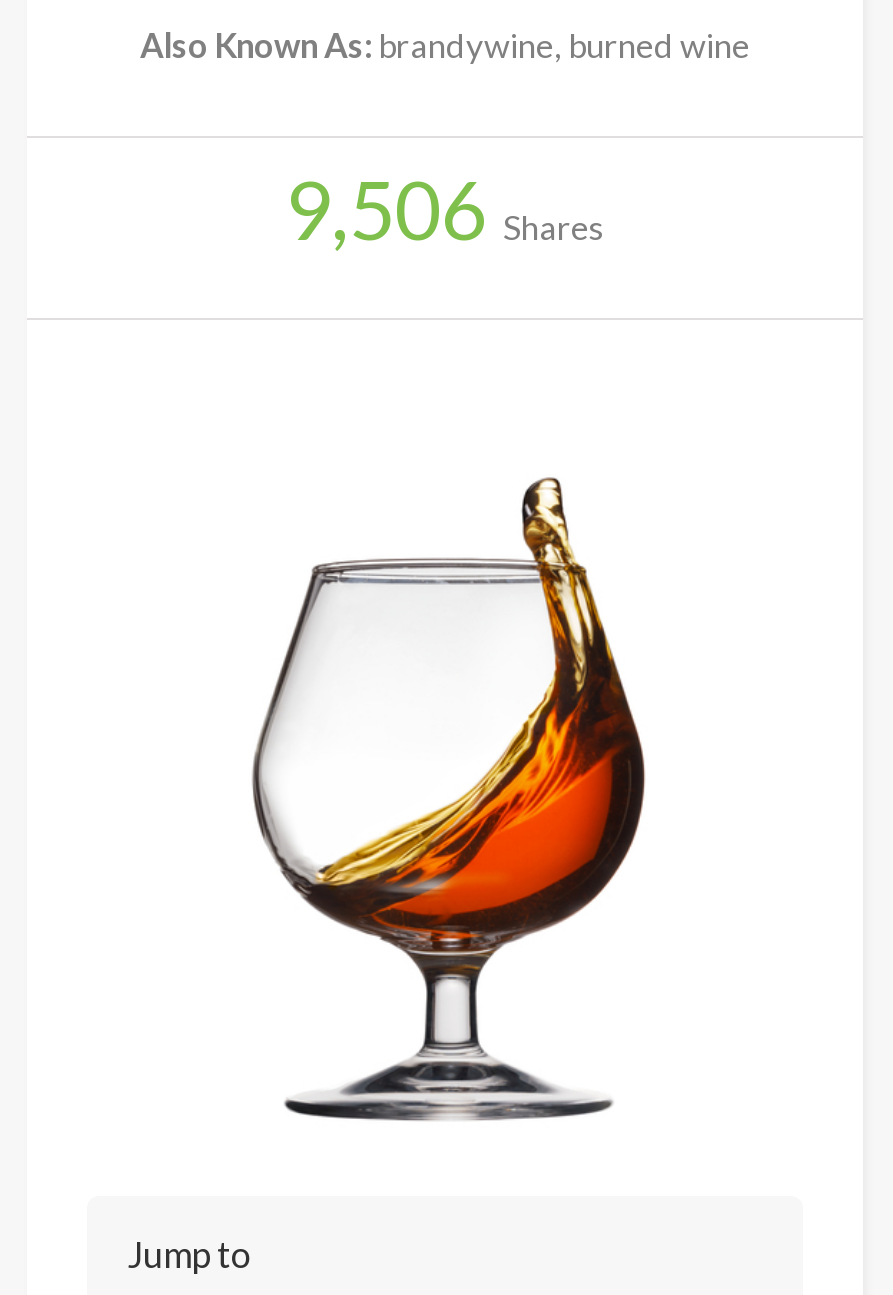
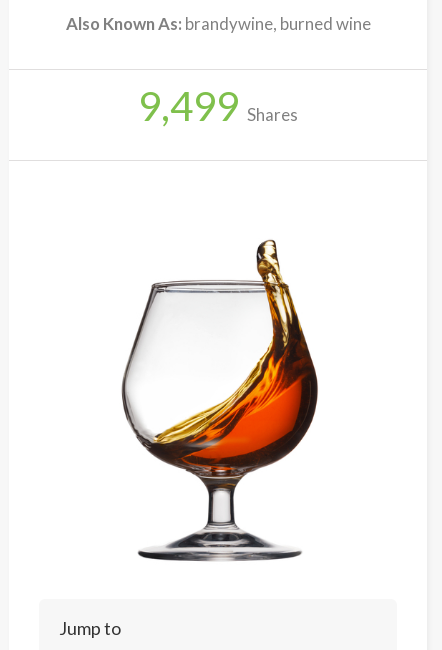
[285,160,605,258] 9,506 Shares -> [138,81,298,130] 9,499 Shares

